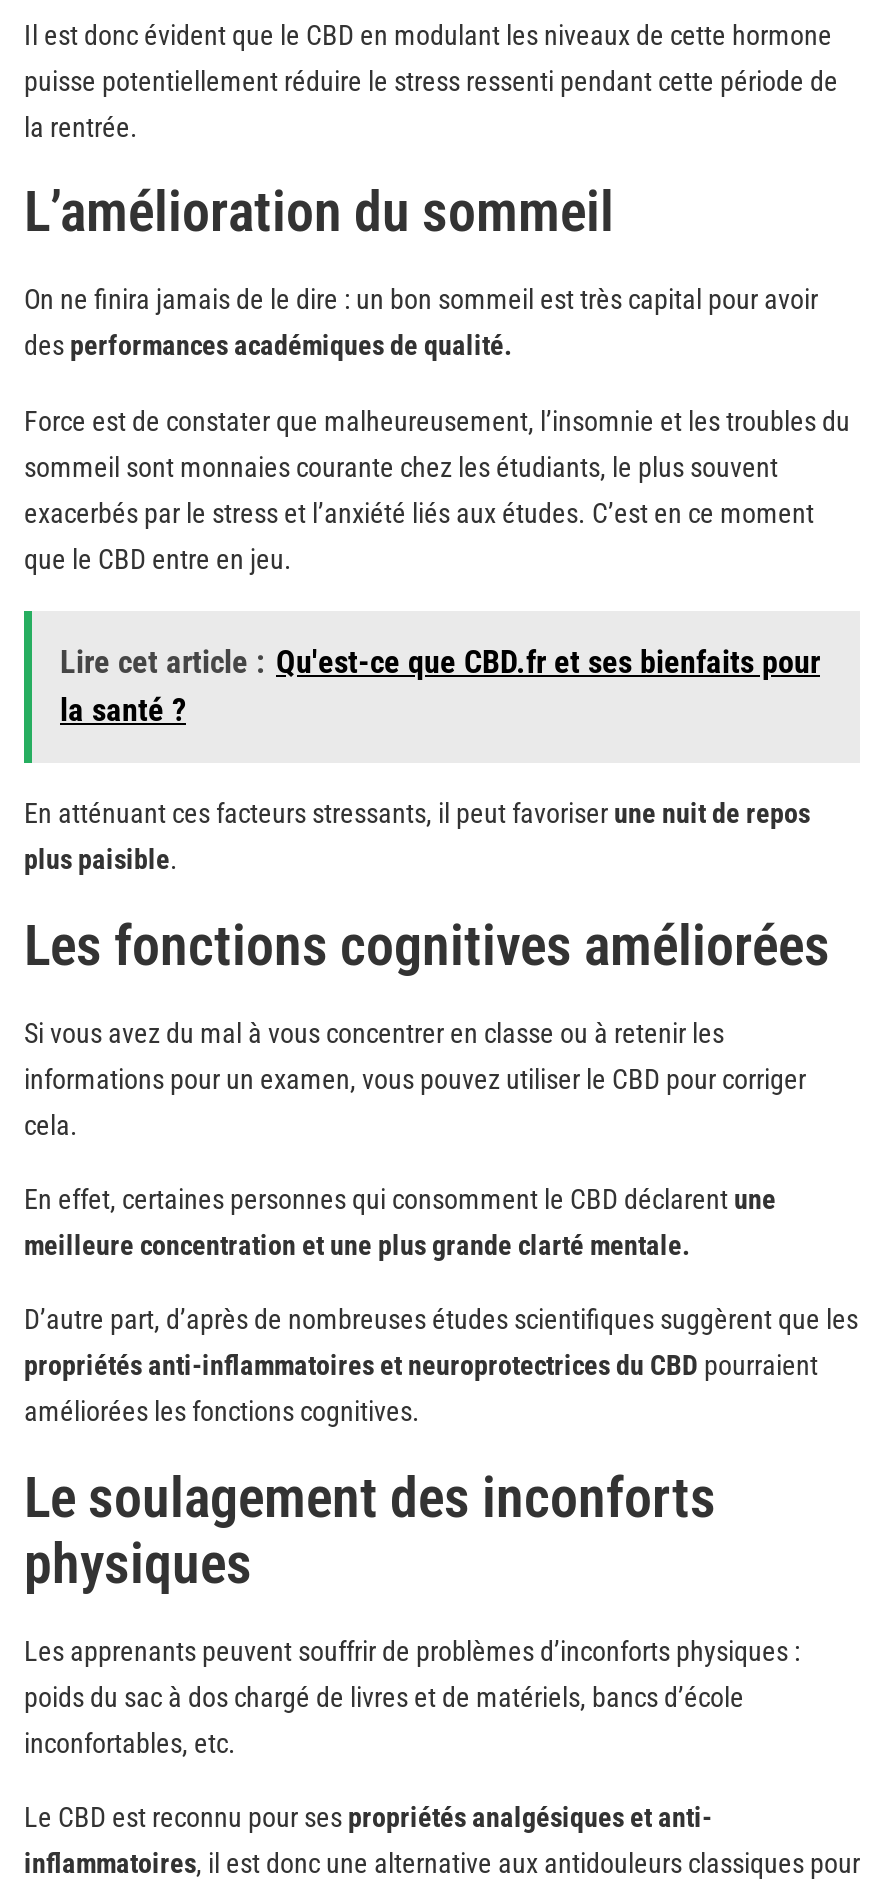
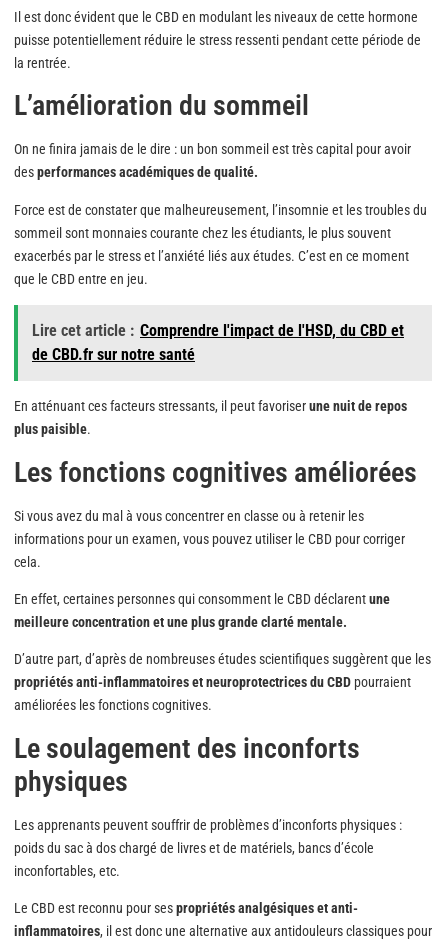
[60,643,820,729] Lire cet article : Qu'est-ce que CBD.fr et ses bienfaits pour | la santé ? -> [32,321,404,364] Lire cet article : Comprendre l'impact de l'HSD, du CBD et | de CBD.fr sur notre santé

